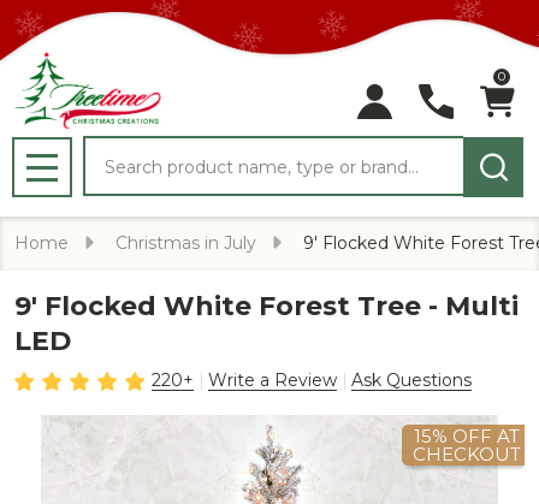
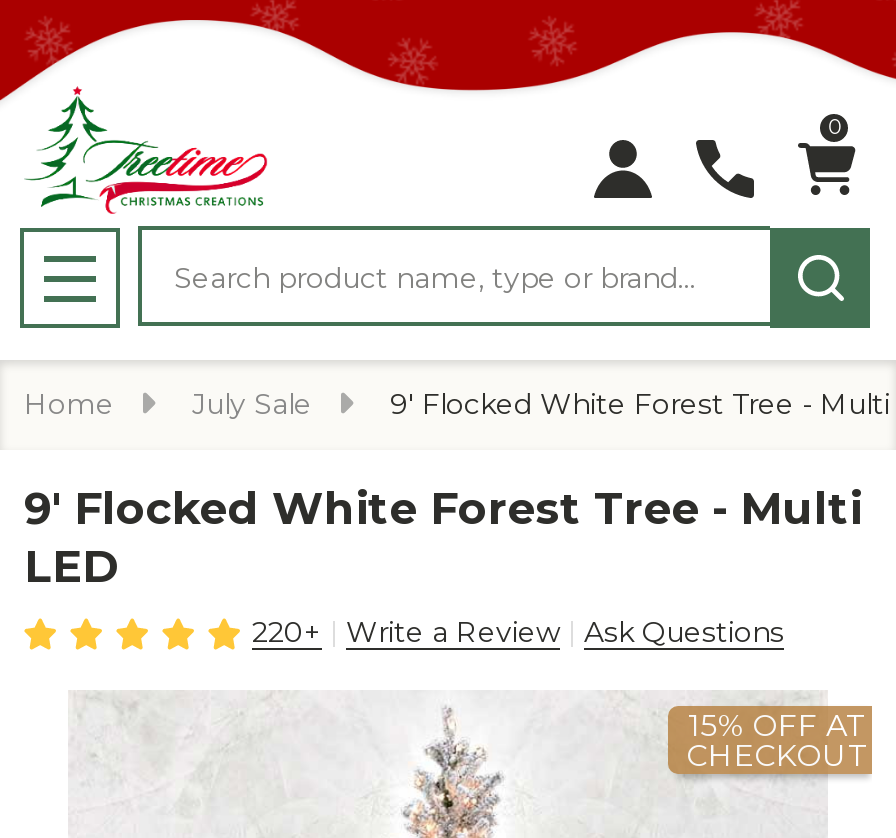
[115,232,256,254] Christmas in July -> [192,386,312,422] July Sale

